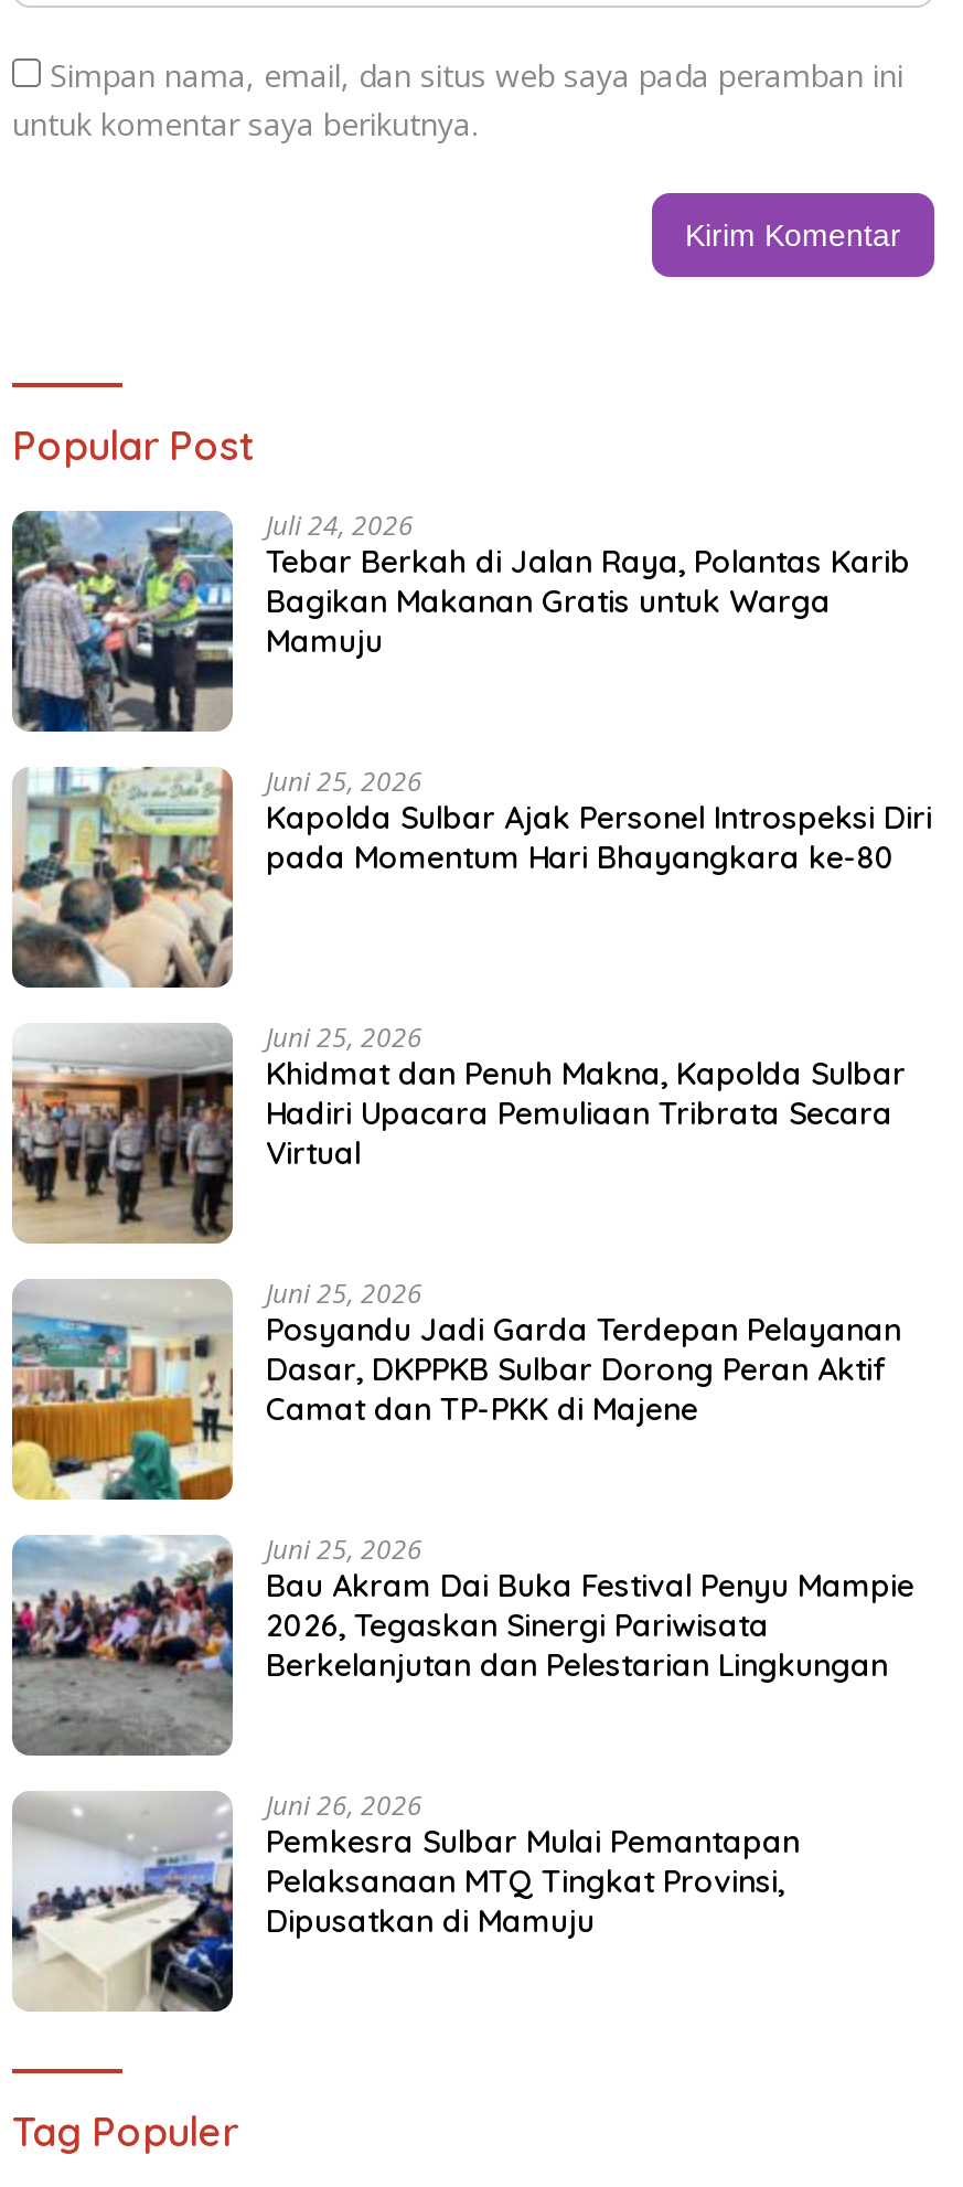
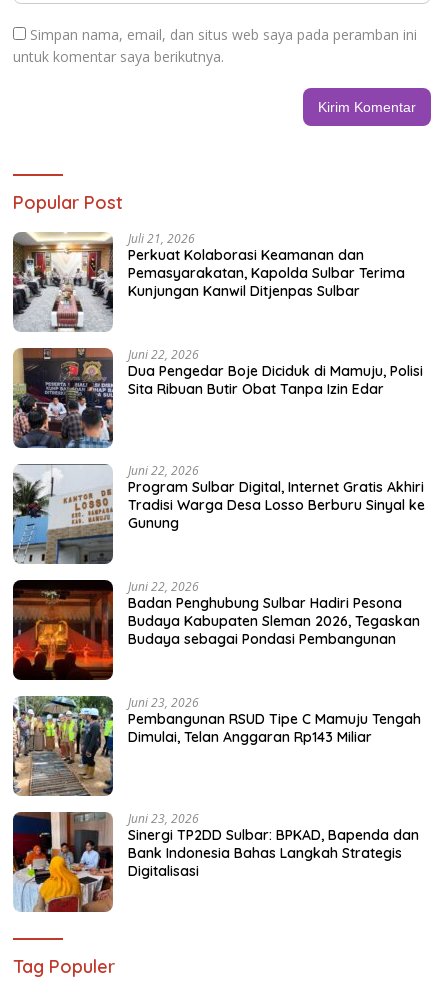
[10,507,910,733] [image] | Juli 24, 2026 | Tebar Berkah di Jalan Raya, Polantas Karib | Bagikan Makanan Gratis untuk Warga | Mamuju -> [13,230,405,332] [image] | Juli 21, 2026 | Perkuat Kolaborasi Keamanan dan | Pemasyarakatan, Kapolda Sulbar Terima | Kunjungan Kanwil Ditjenpas Sulbar
[12,763,932,989] [image] | Juni 25, 2026 | Kapolda Sulbar Ajak Personel Introspeksi Diri | pada Momentum Hari Bhayangkara ke-80 -> [13,346,423,449] [image] | Juni 22, 2026 | Dua Pengedar Boje Diciduk di Mamuju, Polisi | Sita Ribuan Butir Obat Tanpa Izin Edar
[10,1019,906,1245] [image] | Juni 25, 2026 | Khidmat dan Penuh Makna, Kapolda Sulbar | Hadiri Upacara Pemuliaan Tribrata Secara | Virtual -> [12,462,425,564] [image] | Juni 22, 2026 | Program Sulbar Digital, Internet Gratis Akhiri | Tradisi Warga Desa Losso Berburu Sinyal ke | Gunung
[10,1275,901,1503] [image] | Juni 25, 2026 | Posyandu Jadi Garda Terdepan Pelayanan | Dasar, DKPPKB Sulbar Dorong Peran Aktif | Camat dan TP-PKK di Majene -> [12,578,420,681] [image] | Juni 22, 2026 | Badan Penghubung Sulbar Hadiri Pesona | Budaya Kabupaten Sleman 2026, Tegaskan | Budaya sebagai Pondasi Pembangunan
[10,1531,914,1757] [image] | Juni 25, 2026 | Bau Akram Dai Buka Festival Penyu Mampie | 2026, Tegaskan Sinergi Pariwisata | Berkelanjutan dan Pelestarian Lingkungan -> [13,694,421,796] [image] | Juni 23, 2026 | Pembangunan RSUD Tipe C Mamuju Tengah | Dimulai, Telan Anggaran Rp143 Miliar
[10,1787,800,2013] [image] | Juni 26, 2026 | Pemkesra Sulbar Mulai Pemantapan | Pelaksanaan MTQ Tingkat Provinsi, | Dipusatkan di Mamuju -> [12,810,419,913] [image] | Juni 23, 2026 | Sinergi TP2DD Sulbar: BPKAD, Bapenda dan | Bank Indonesia Bahas Langkah Strategis | Digitalisasi

